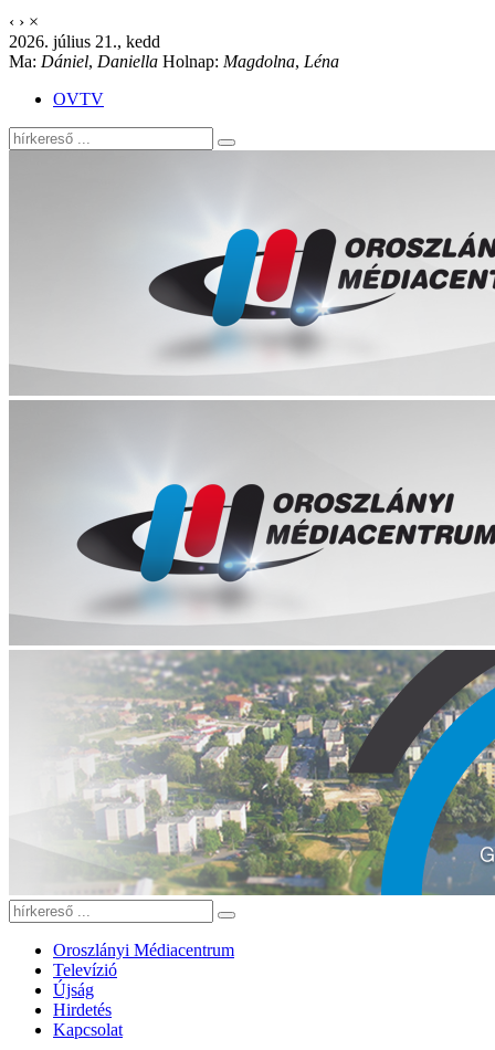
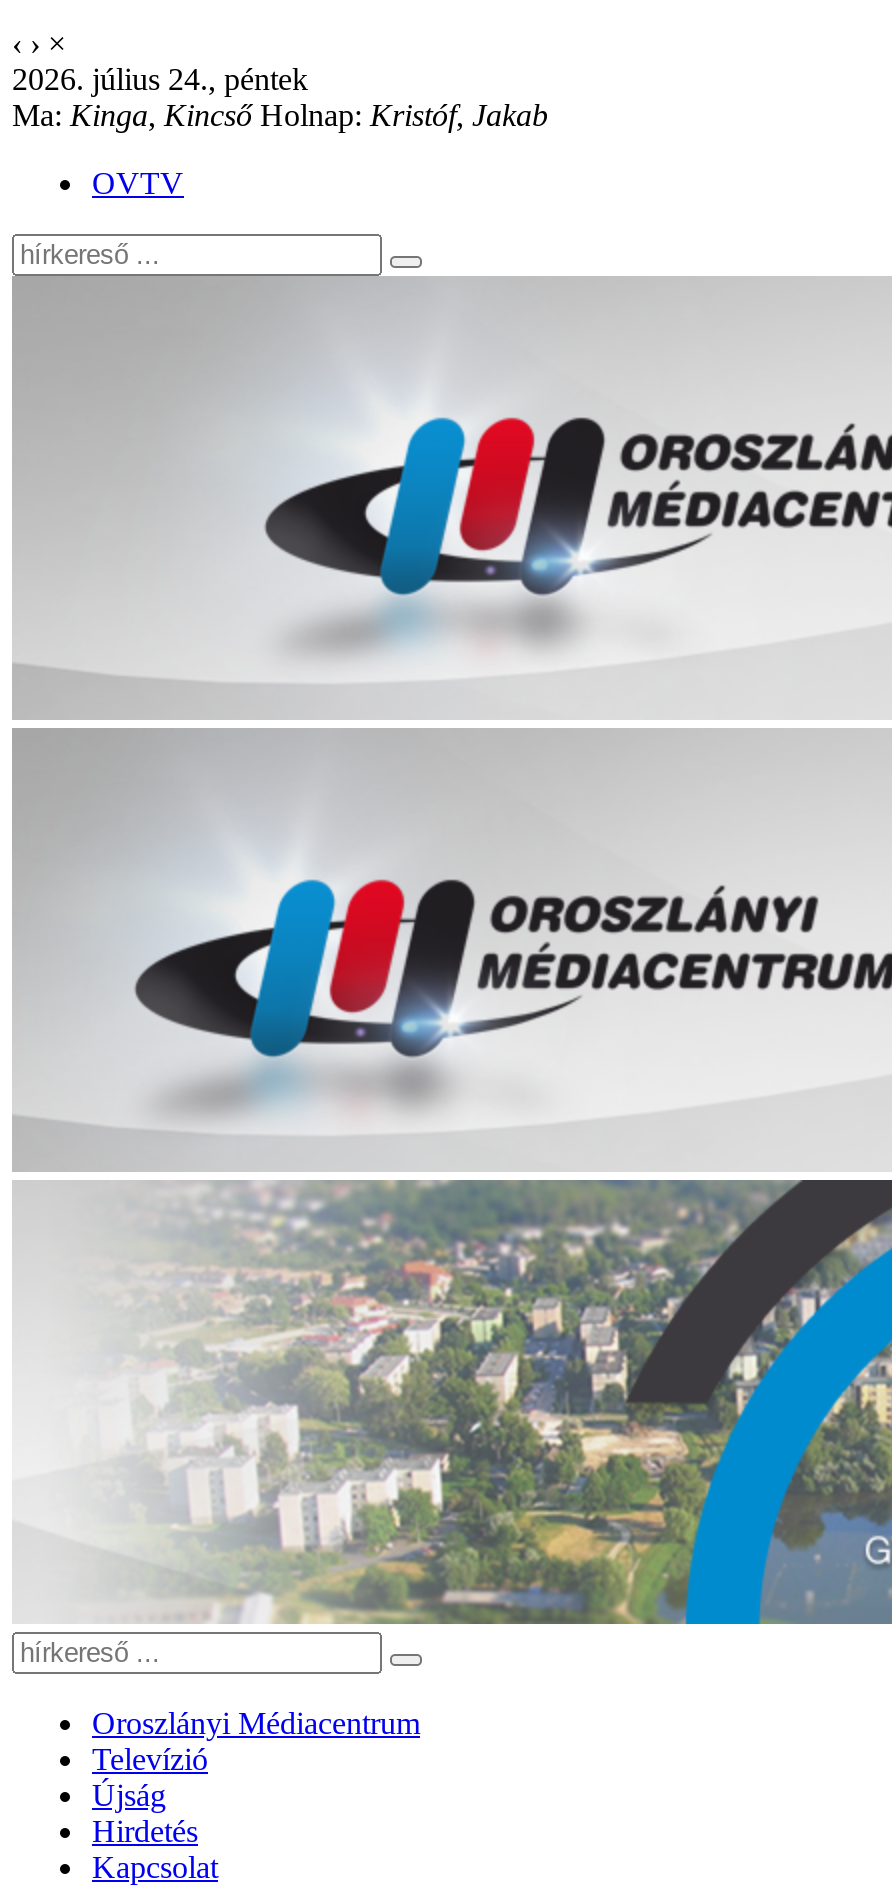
[9,32,160,51] 2026. július 21., kedd -> [12,61,308,95] 2026. július 24., péntek
[9,52,339,70] Ma: Dániel, Daniella Holnap: Magdolna, Léna -> [12,97,548,131] Ma: Kinga, Kincső Holnap: Kristóf, Jakab

